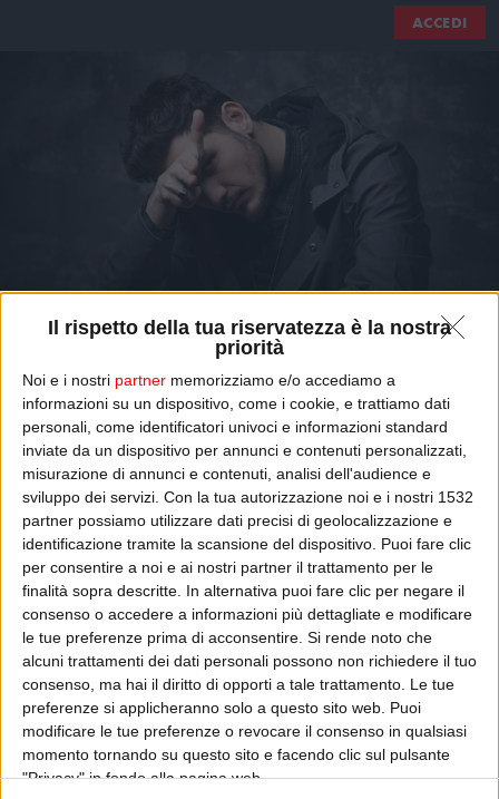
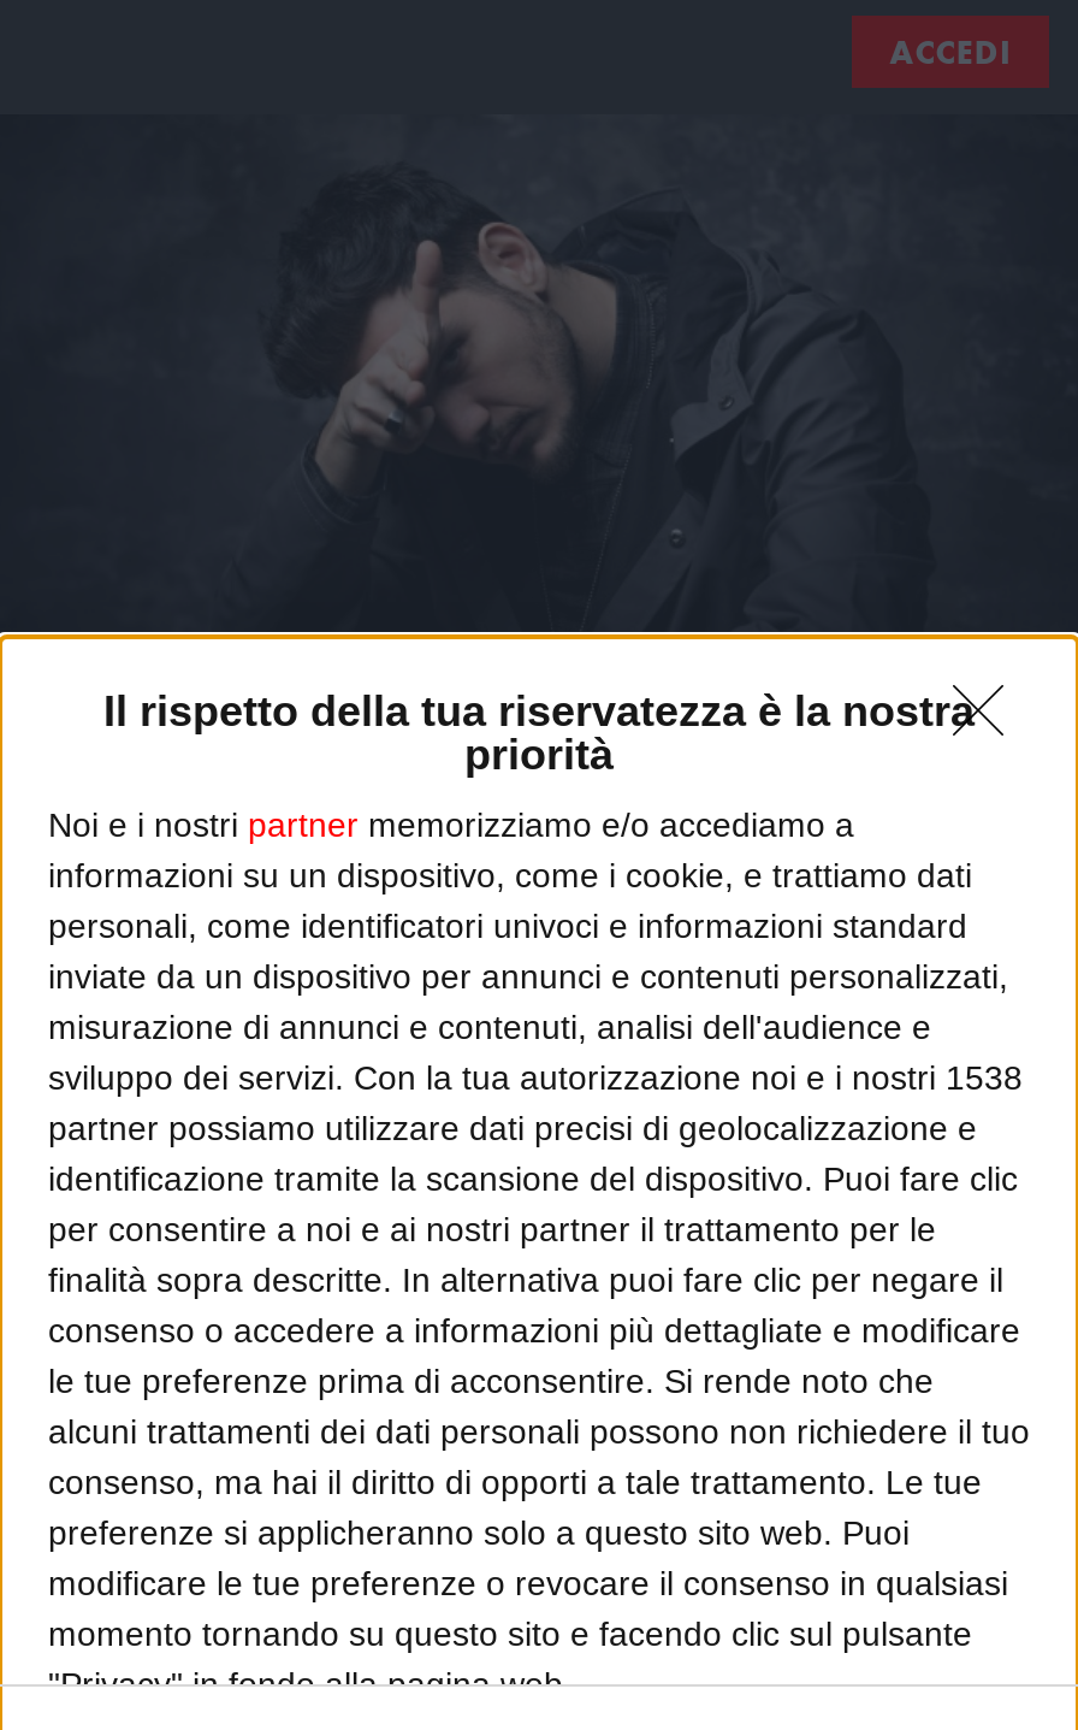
[22,488,473,506] sviluppo dei servizi. Con la tua autorizzazione noi e i nostri 1532 -> [48,1059,1023,1097] sviluppo dei servizi. Con la tua autorizzazione noi e i nostri 1538

